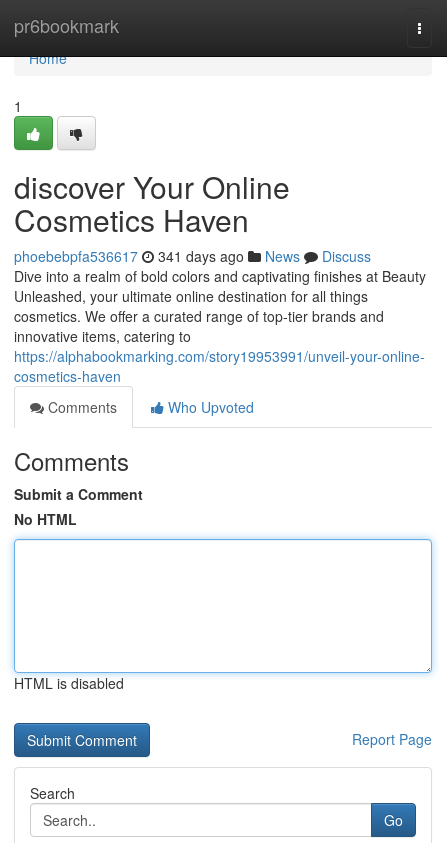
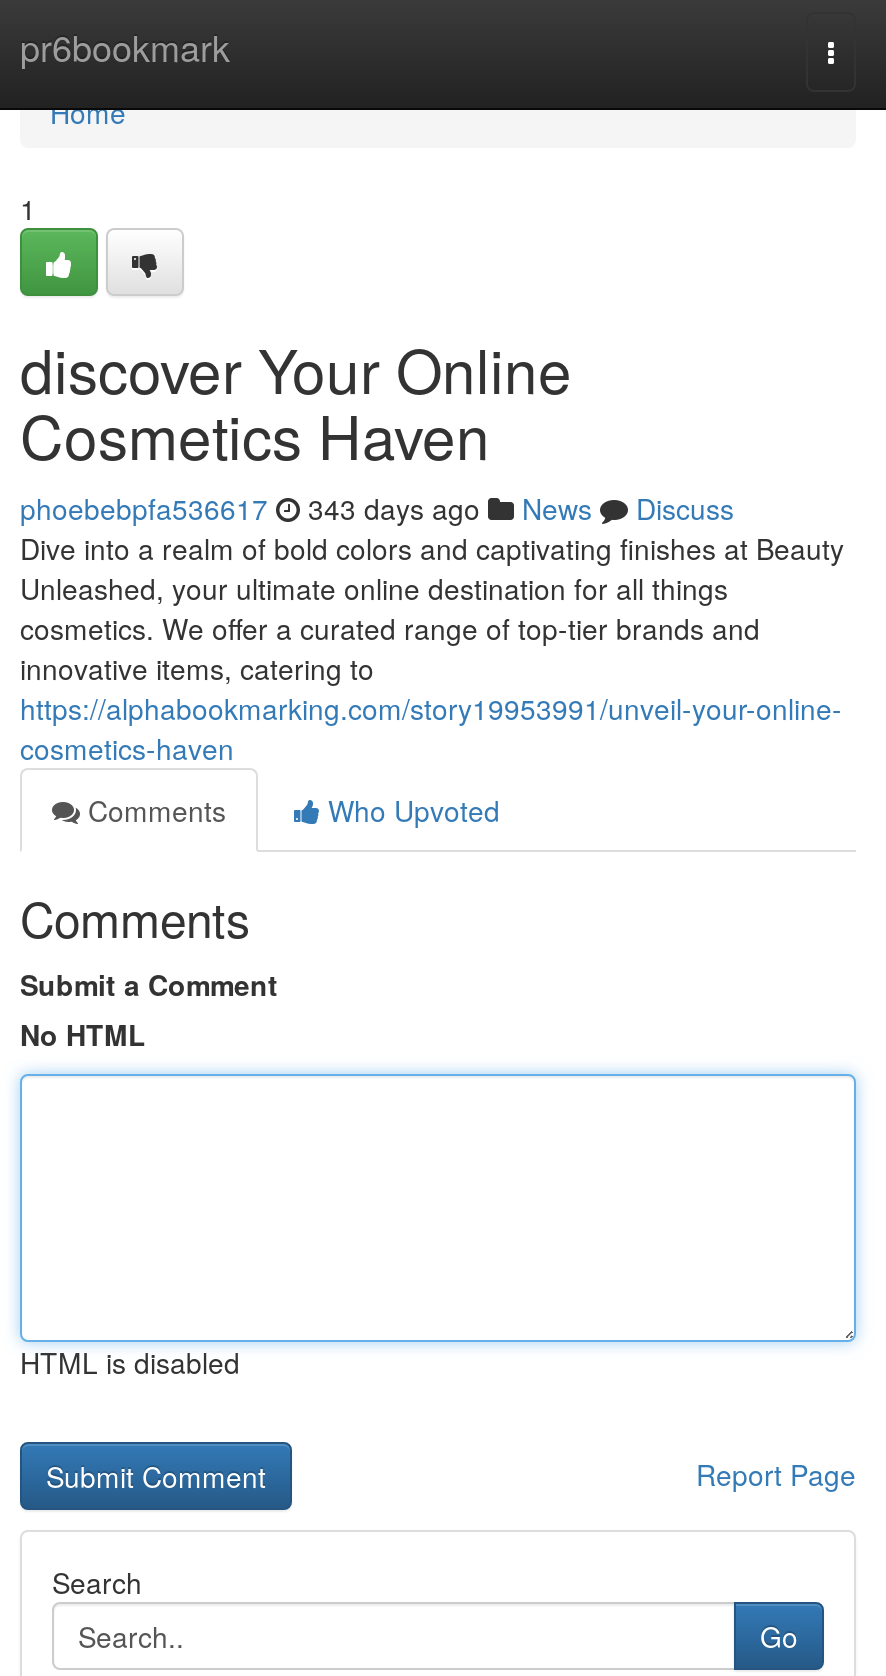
[14,246,371,266] phoebebpfa536617 341 days ago News Discuss -> [20,488,734,528] phoebebpfa536617 343 days ago News Discuss

